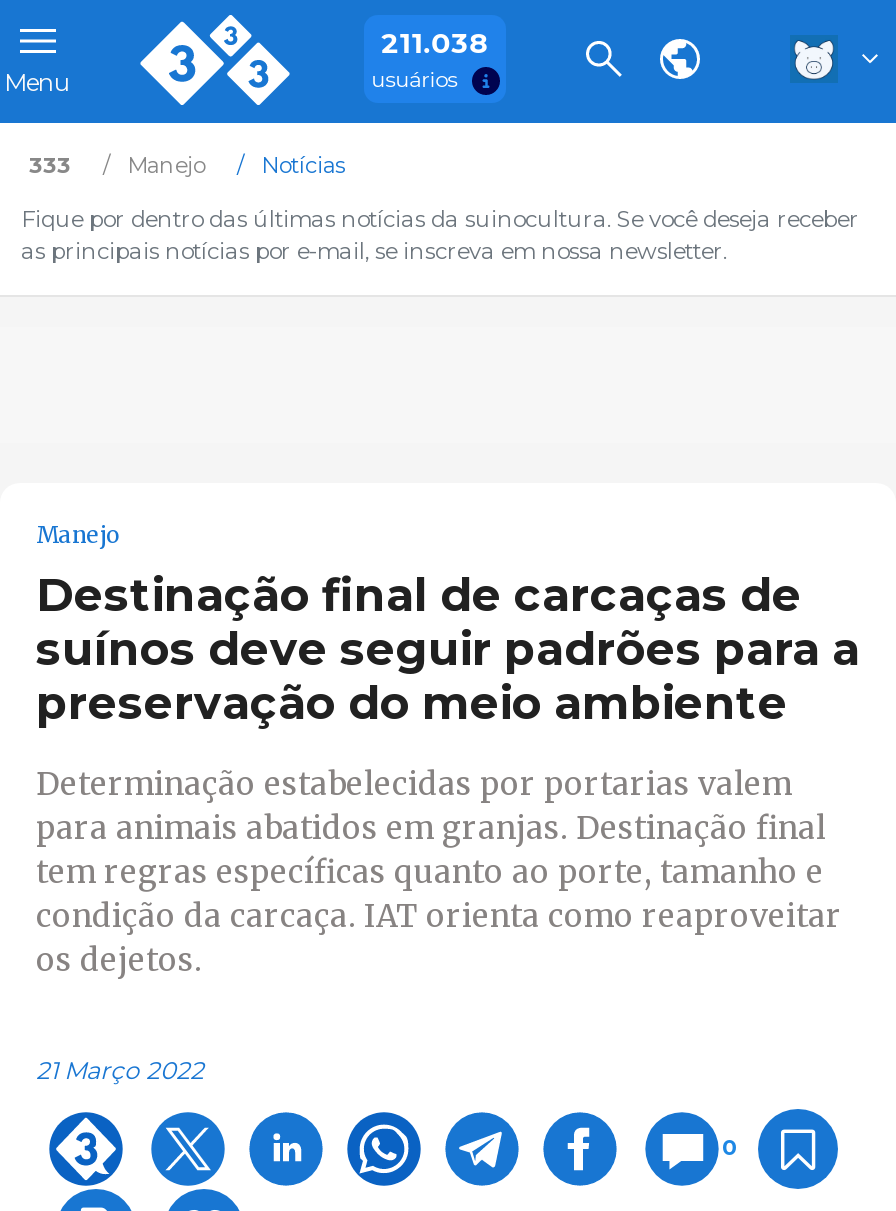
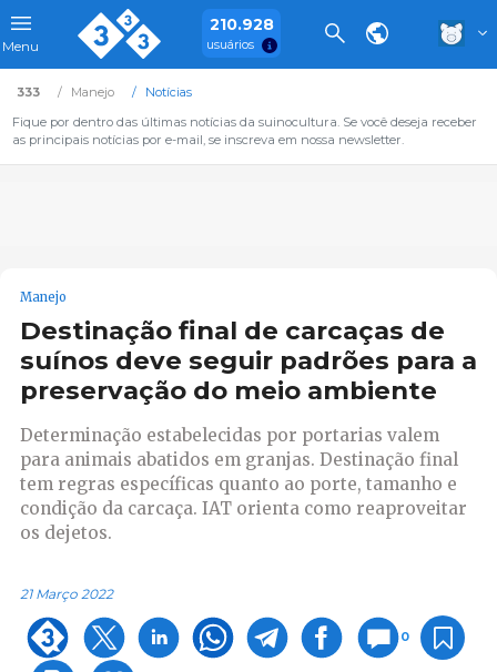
[381,24,489,60] 211.038 -> [209,14,274,34] 210.928

